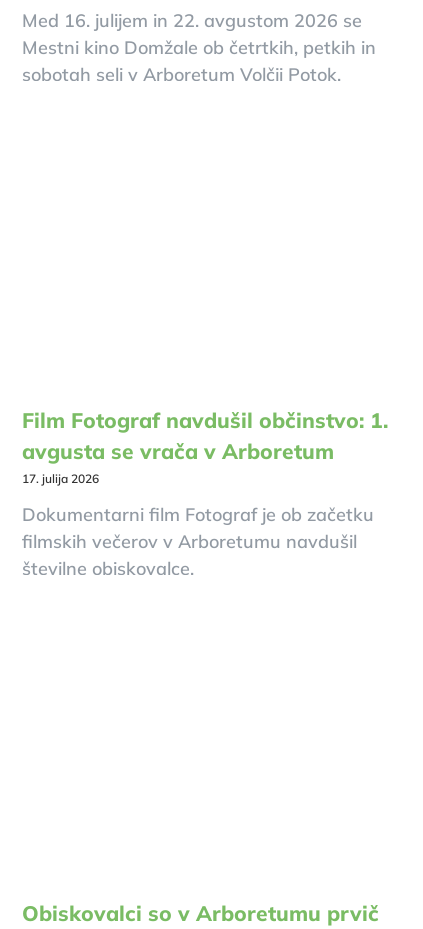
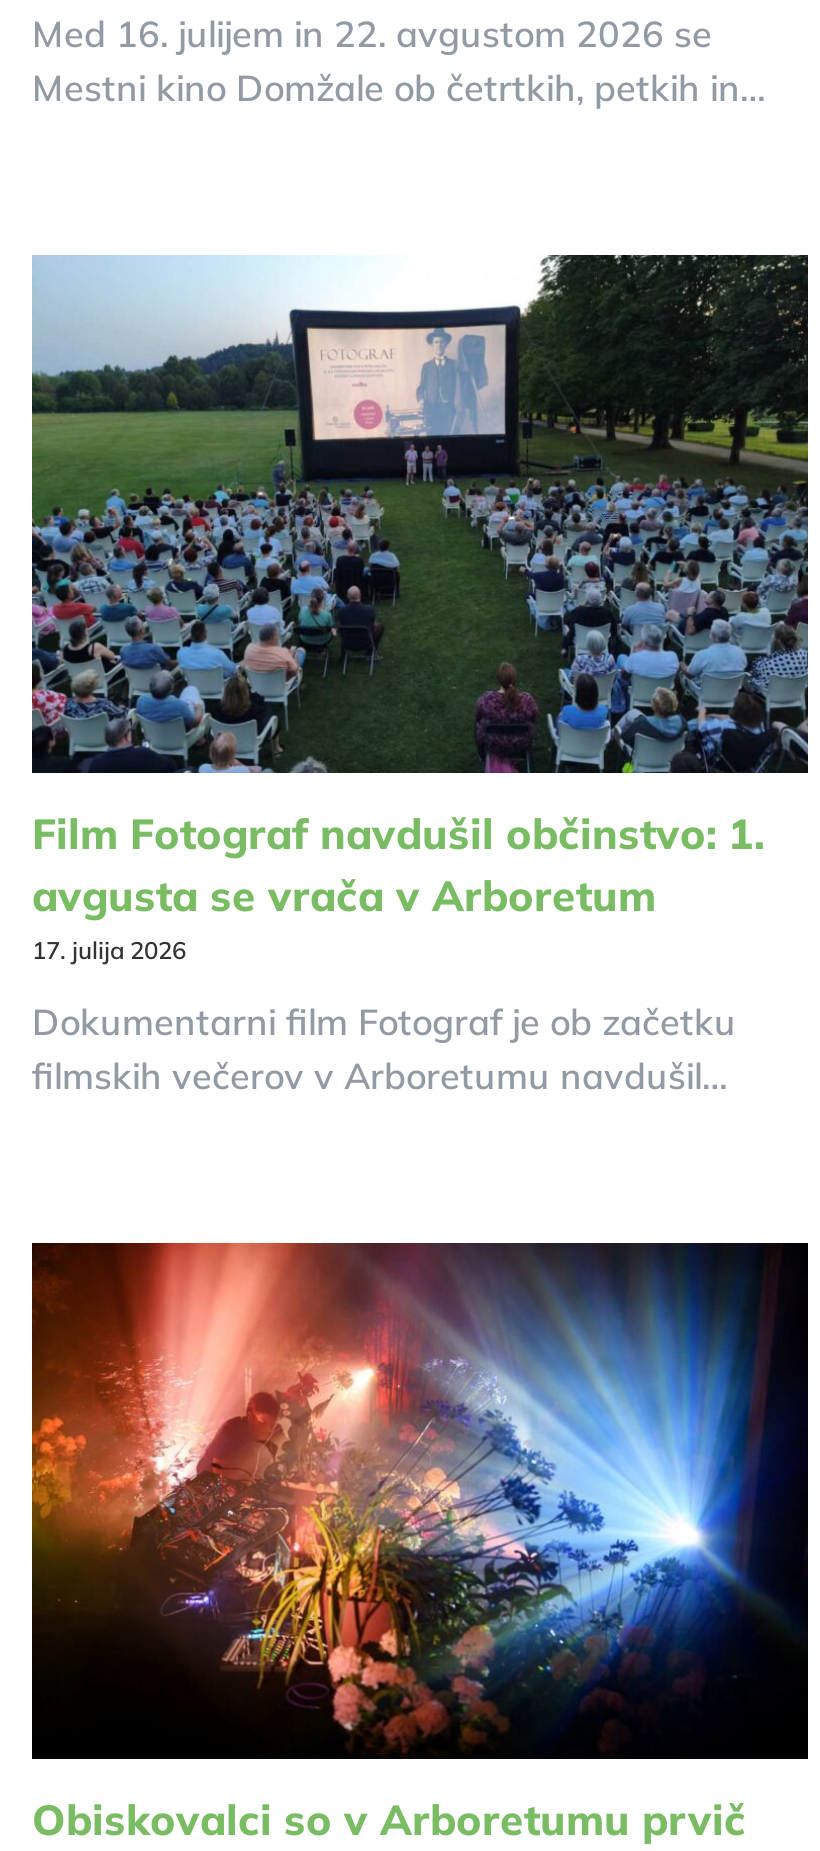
none -> [30,253,810,775] [image]
[22,36,376,86] Mestni kino Domžale ob četrtkih, petkih in | sobotah seli v Arboretum Volčji Potok. -> [32,65,766,111] Mestni kino Domžale ob četrtkih, petkih in…
none -> [30,1241,810,1761] [image]
[22,530,357,580] filmskih večerov v Arboretumu navdušil | številne obiskovalce. -> [32,1052,728,1098] filmskih večerov v Arboretumu navdušil…

